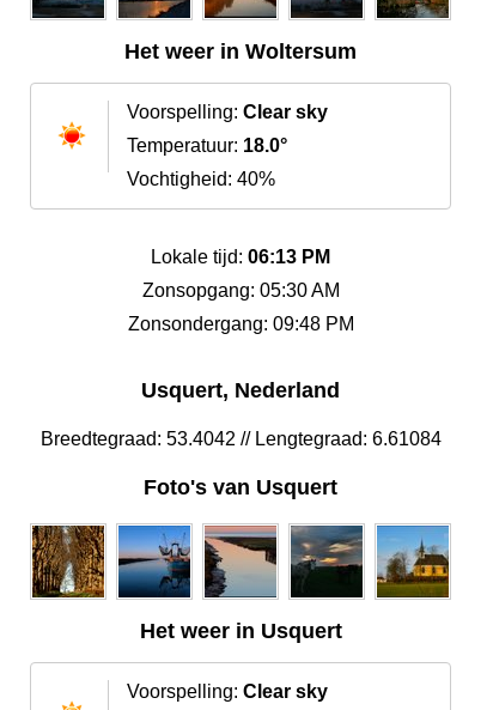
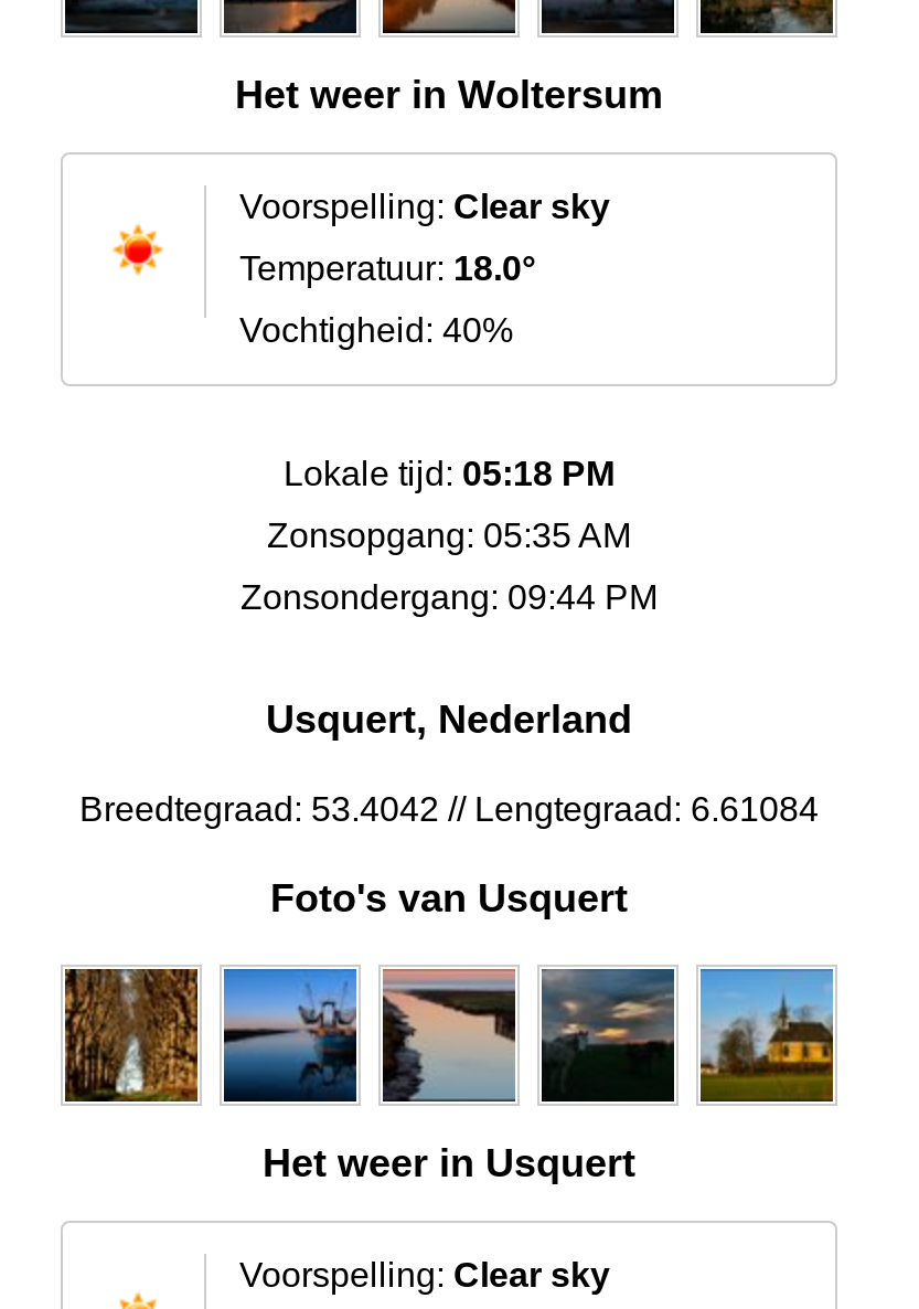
[151,247,330,267] Lokale tijd: 06:13 PM -> [284,455,615,493] Lokale tijd: 05:18 PM
[142,281,339,301] Zonsopgang: 05:30 AM -> [267,517,631,555] Zonsopgang: 05:35 AM
[127,314,354,334] Zonsondergang: 09:48 PM -> [241,579,658,617] Zonsondergang: 09:44 PM

